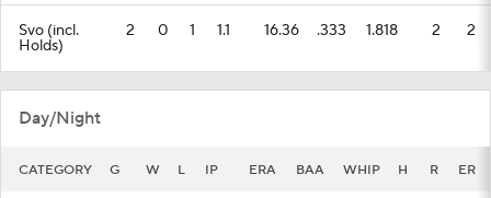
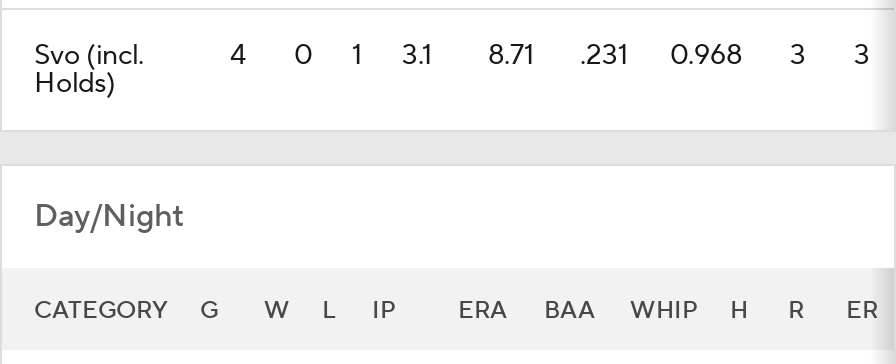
[126,21,135,40] 2 -> [230,38,246,74] 4
[217,21,230,40] 1.1 -> [402,38,432,74] 3.1
[264,21,299,40] 16.36 -> [488,38,534,74] 8.71
[317,21,346,40] .333 -> [580,38,628,74] .231
[366,21,398,40] 1.818 -> [670,38,742,74] 0.968
[432,21,441,40] 2 -> [790,38,806,74] 3
[467,21,476,40] 2 -> [854,38,870,74] 3

